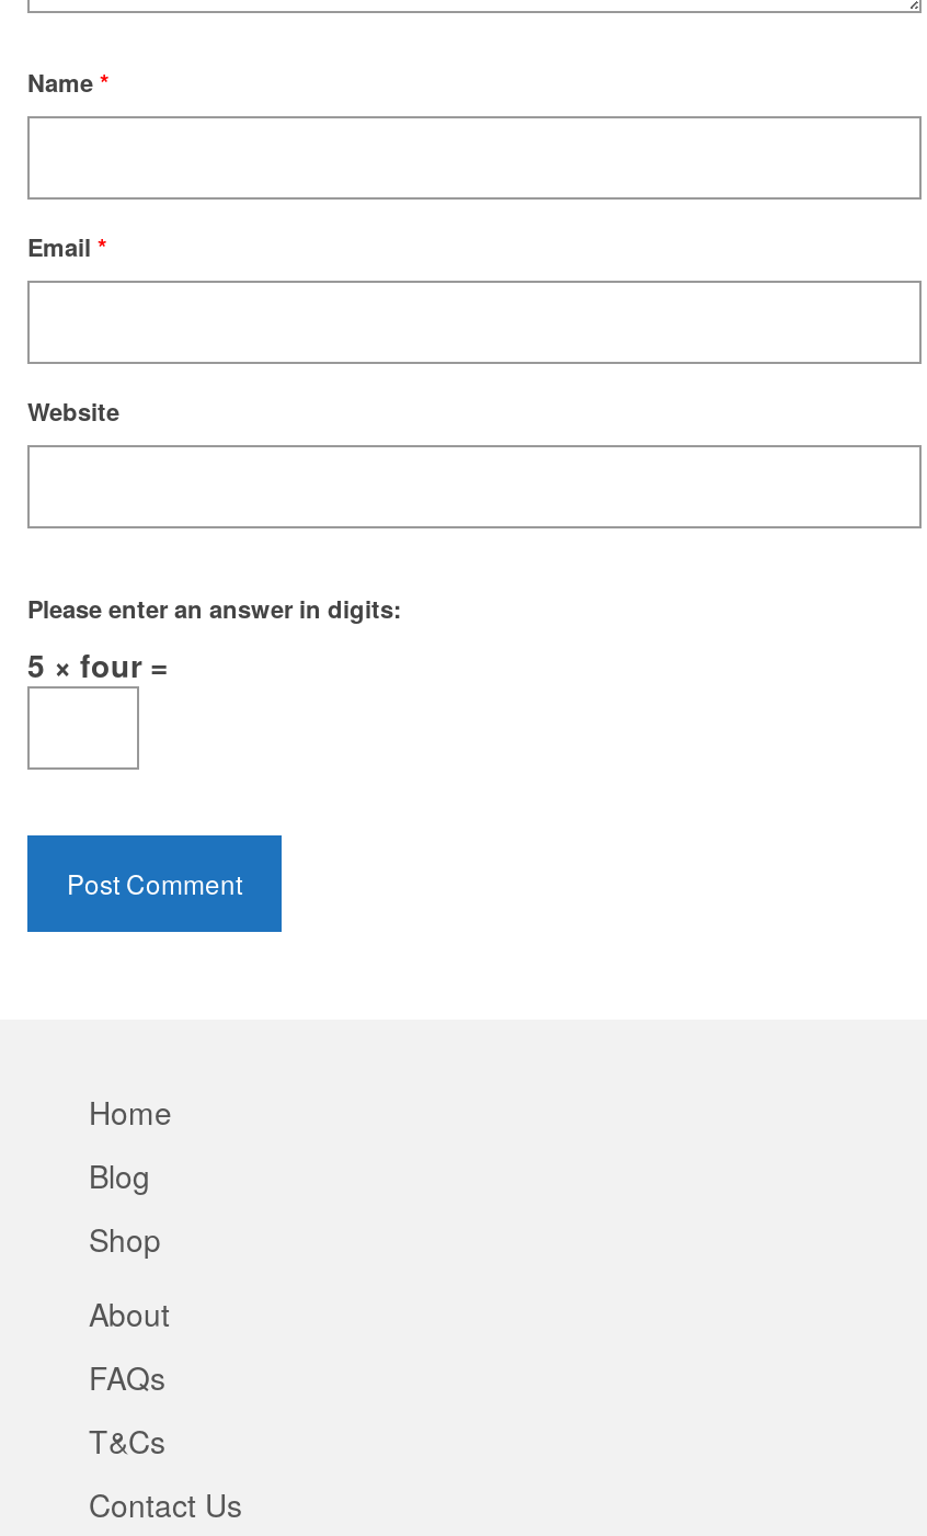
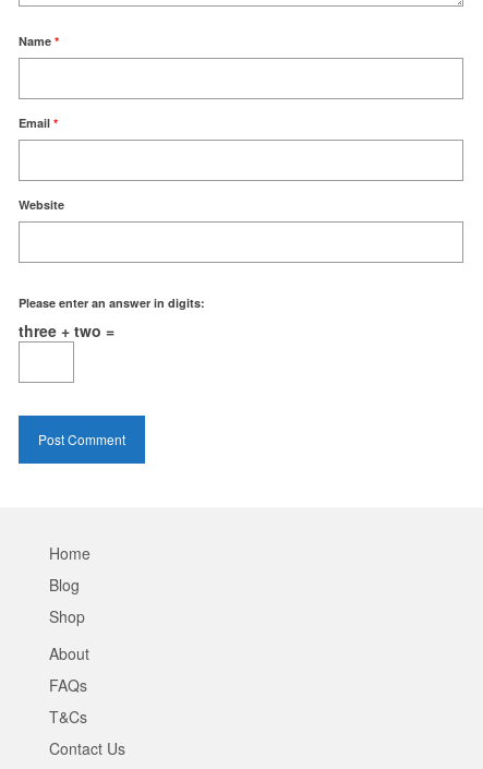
[27,642,168,686] 5 × four = -> [19,320,114,341] three + two =

